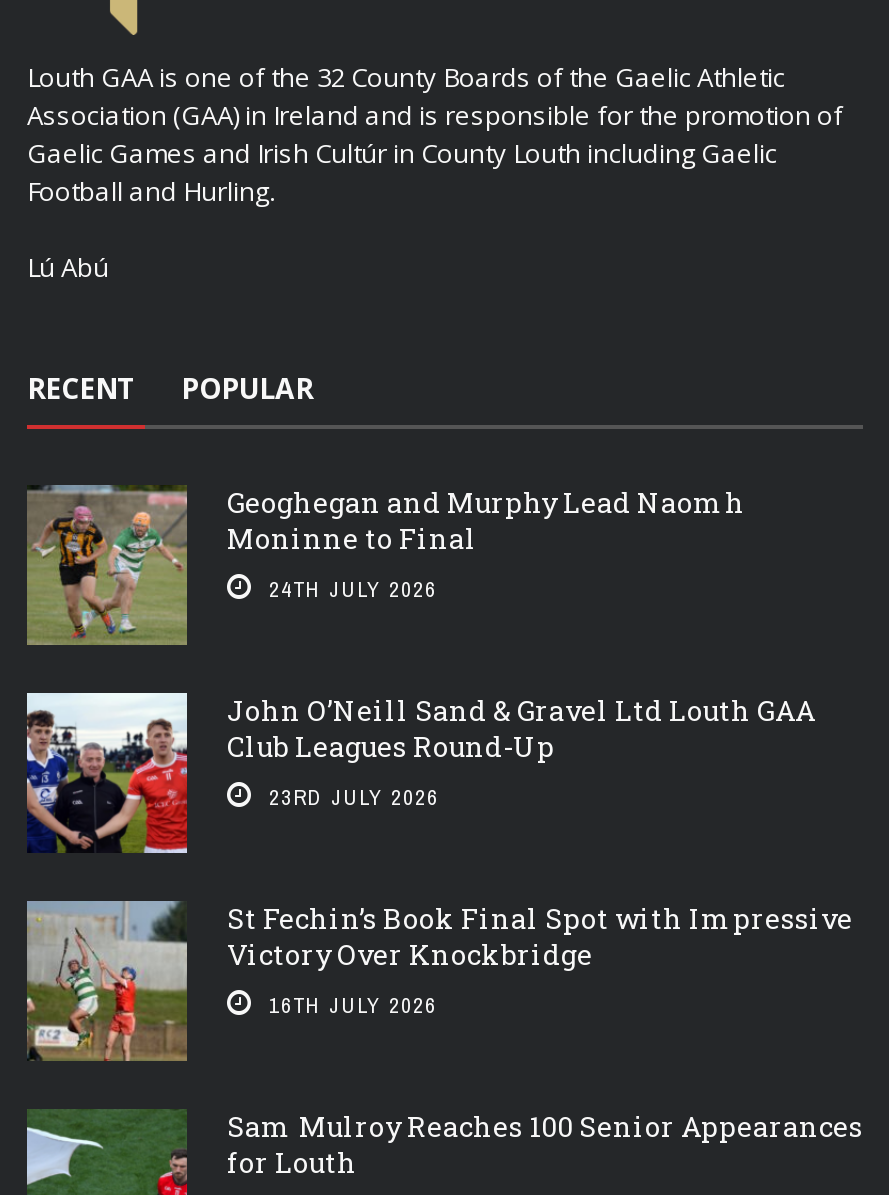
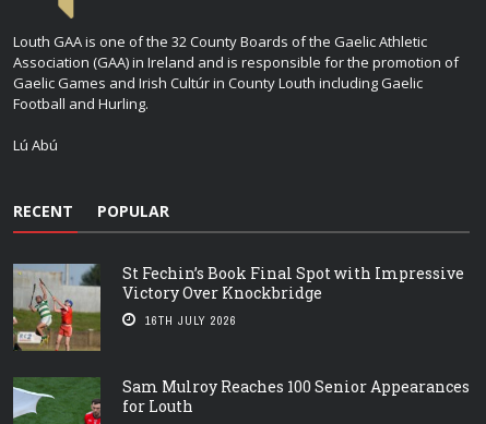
[25,483,815,811] [image] | Geoghegan and Murphy Lead Naomh | Moninne to Final | 24TH JULY 2026 | John O’Neill Sand & Gravel Ltd Louth GAA | Club Leagues Round-Up | 23RD JULY 2026 -> none
[25,691,189,855] [image] -> none

